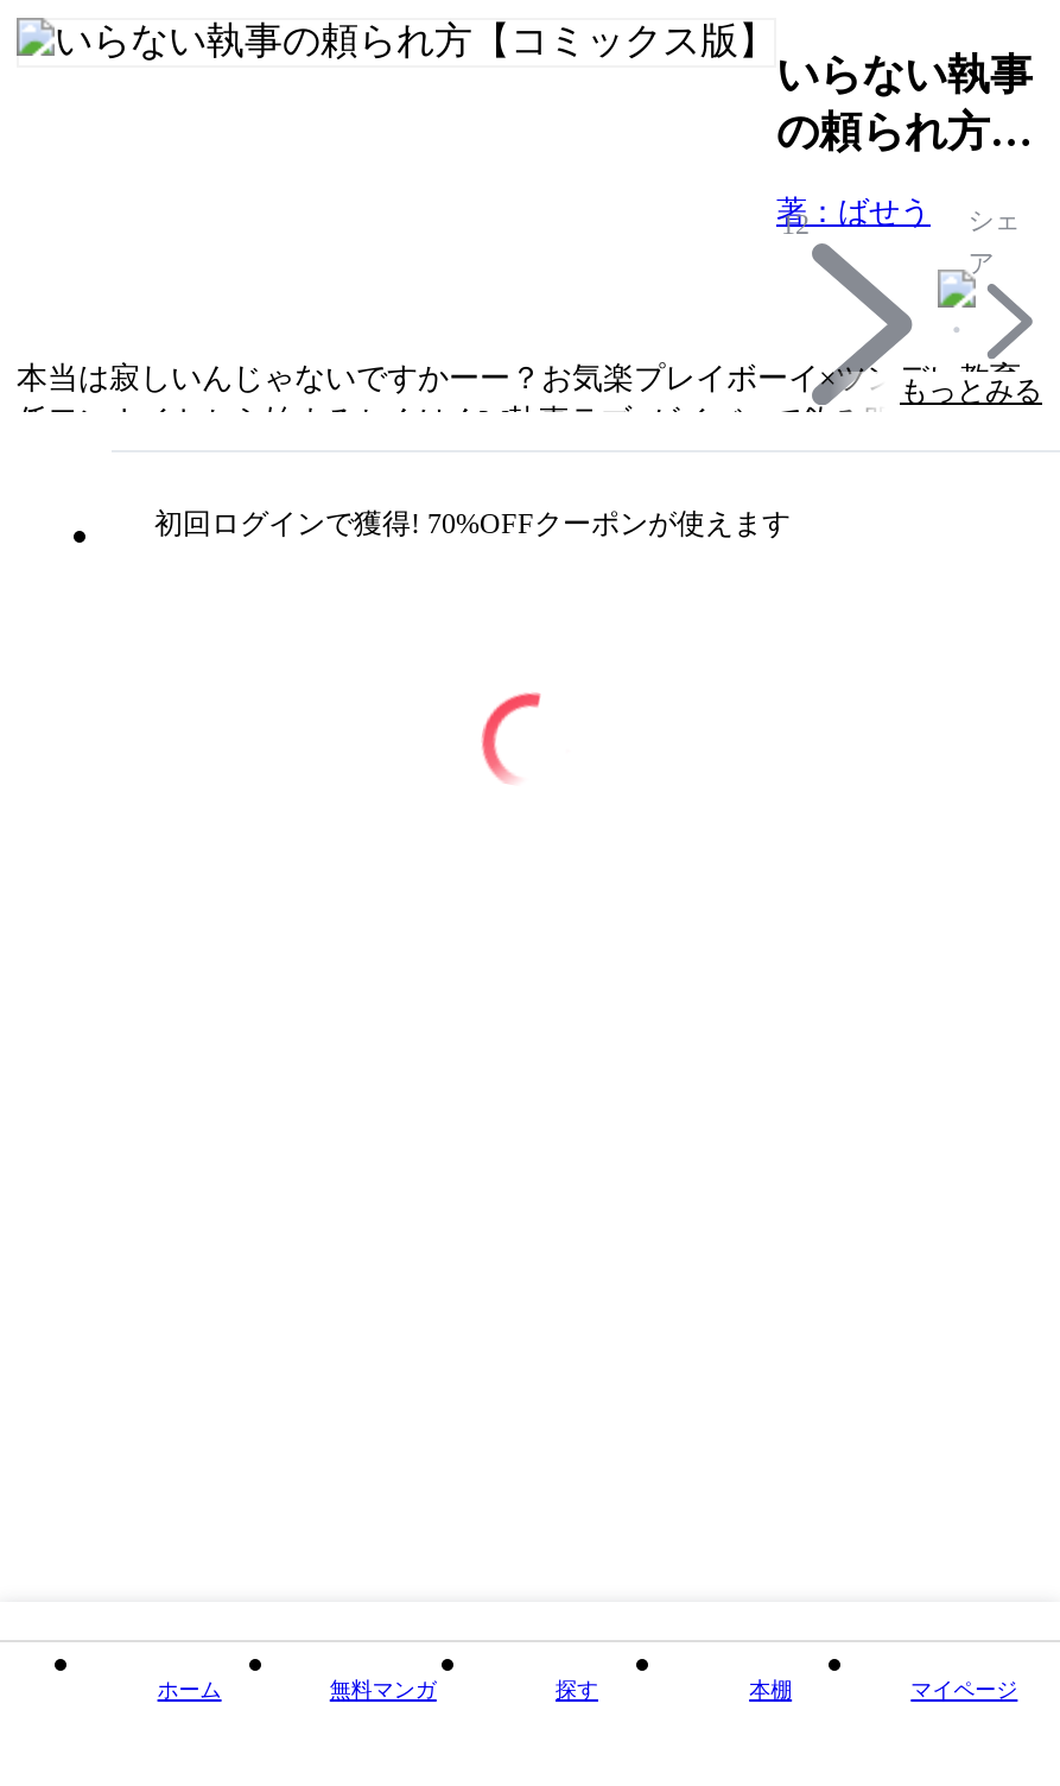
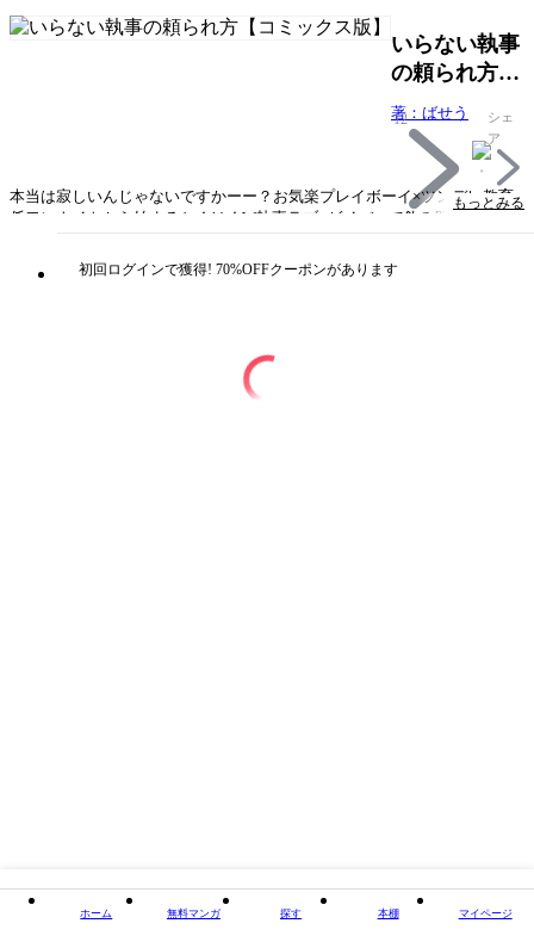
[154,507,791,540] 初回ログインで獲得! 70%OFFクーポンが使えます -> [79,261,398,278] 初回ログインで獲得! 70%OFFクーポンがあります

